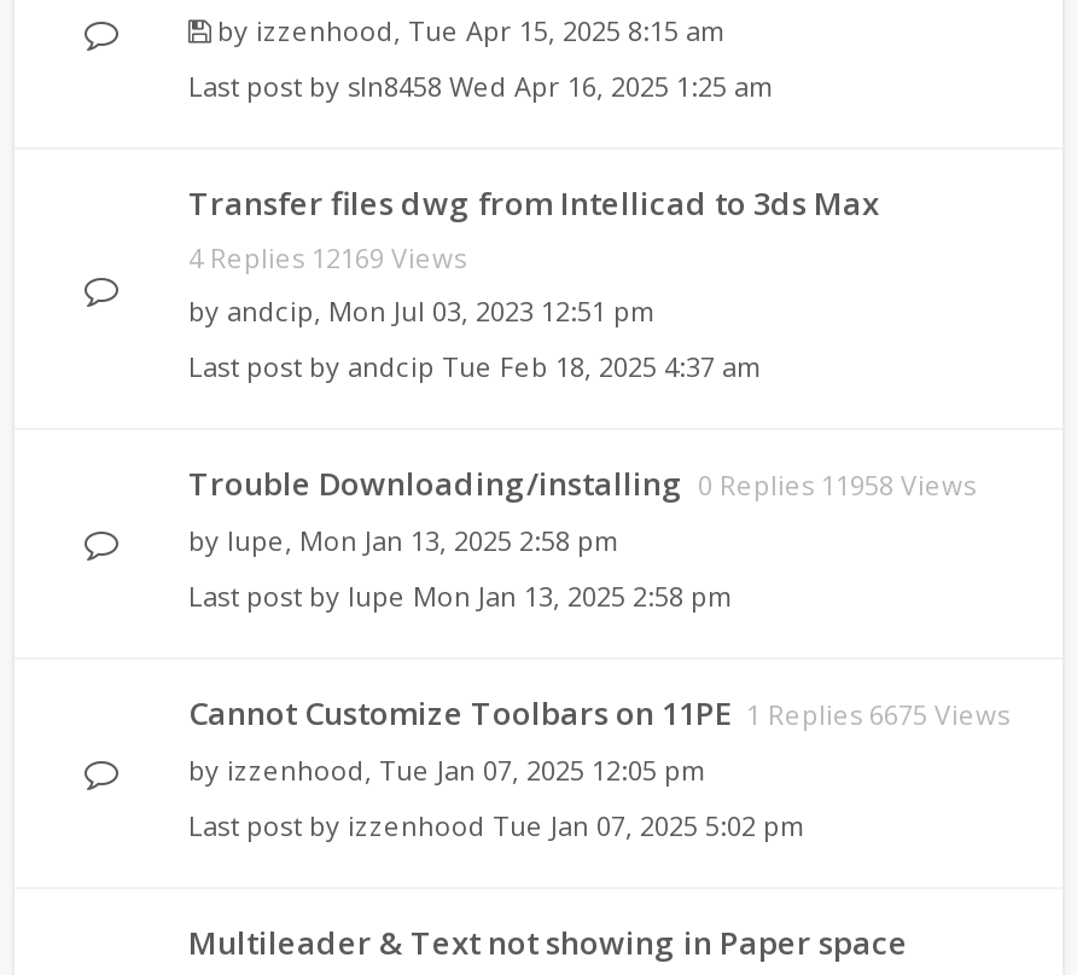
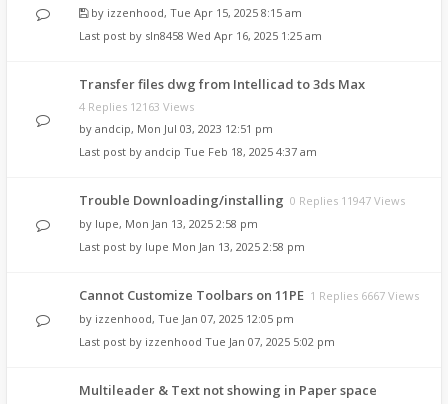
[188,239,466,275] 4 Replies 12169 Views -> [79,99,194,114] 4 Replies 12163 Views
[188,462,976,505] Trouble Downloading/installing 0 Replies 11958 Views -> [79,191,405,209] Trouble Downloading/installing 0 Replies 11947 Views
[188,691,1009,735] Cannot Customize Toolbars on 11PE 1 Replies 6675 Views -> [79,286,419,304] Cannot Customize Toolbars on 11PE 1 Replies 6667 Views

